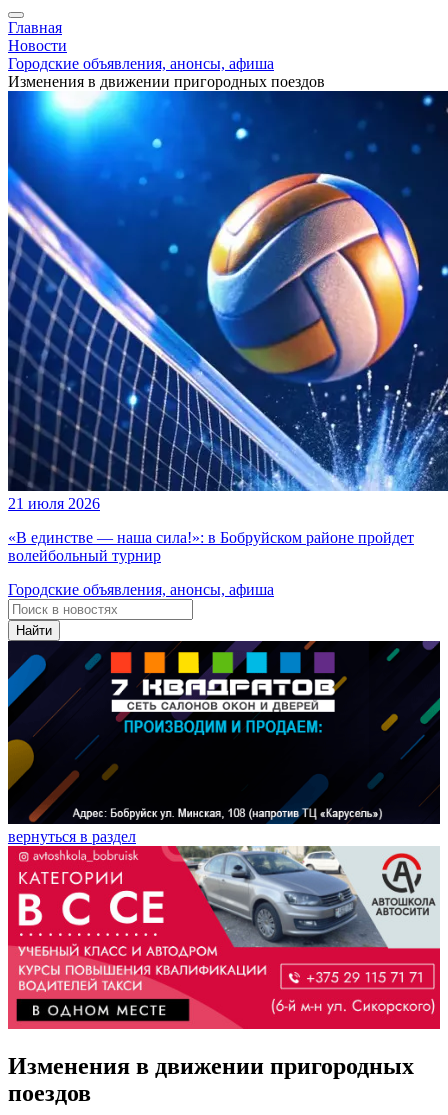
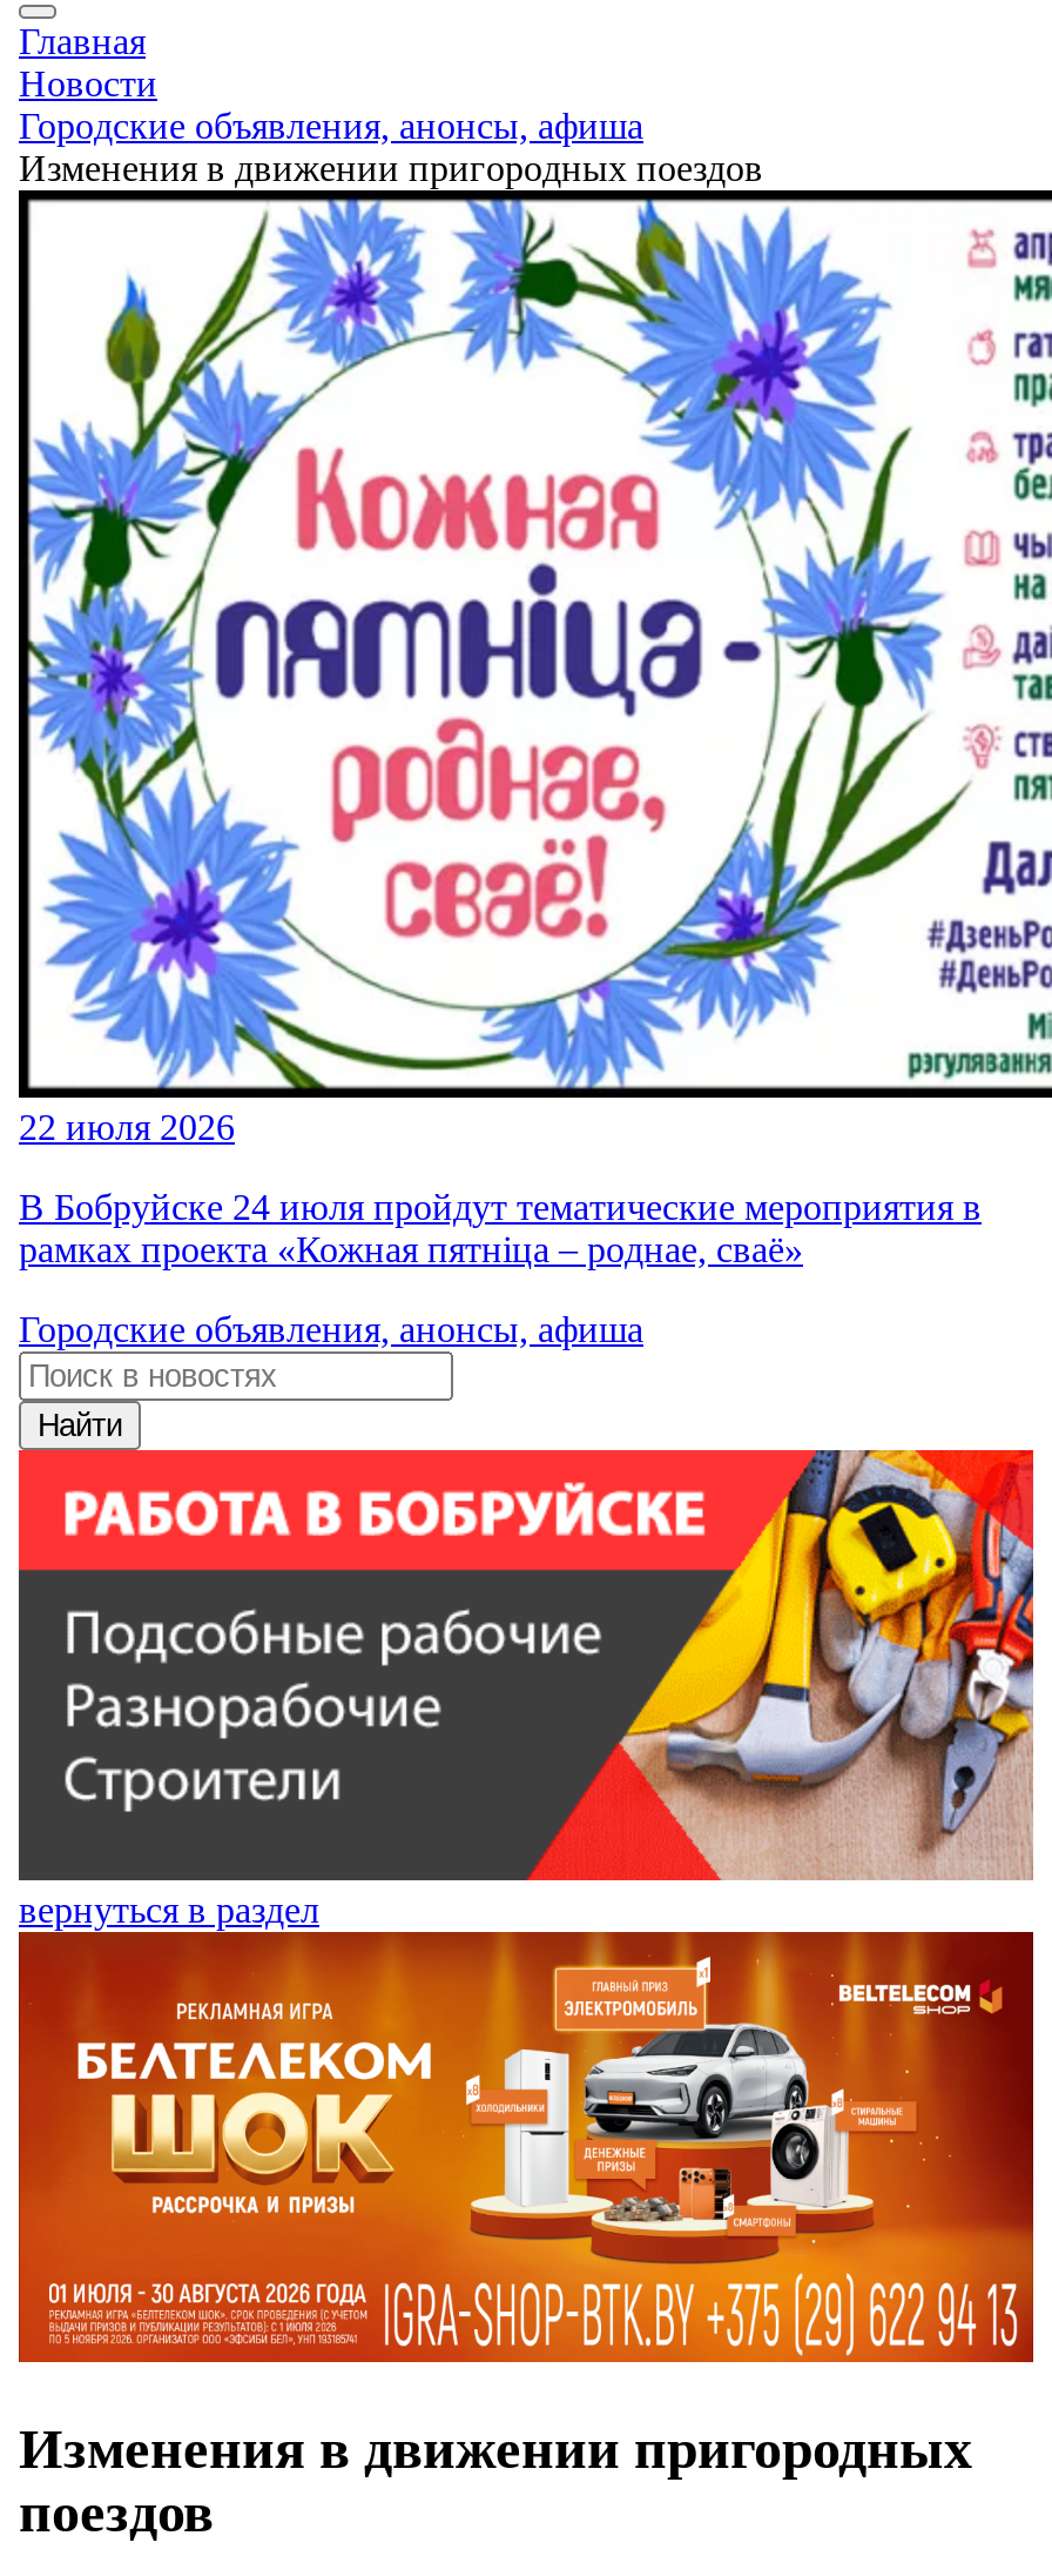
[7,91,445,512] [image] | 21 июля 2026 -> [16,190,1045,1147] [image] | 22 июля 2026
[8,529,414,564] «В единстве — наша сила!»: в Бобруйском районе пройдет | волейбольный турнир -> [19,1187,982,1269] В Бобруйске 24 июля пройдут тематические мероприятия в | рамках проекта «Кожная пятніца – роднае, сваё»
[7,640,441,825] [image] -> [16,1448,1036,1883] [image]
[8,845,440,1029] [image] -> [19,1930,1036,2362] [image]

